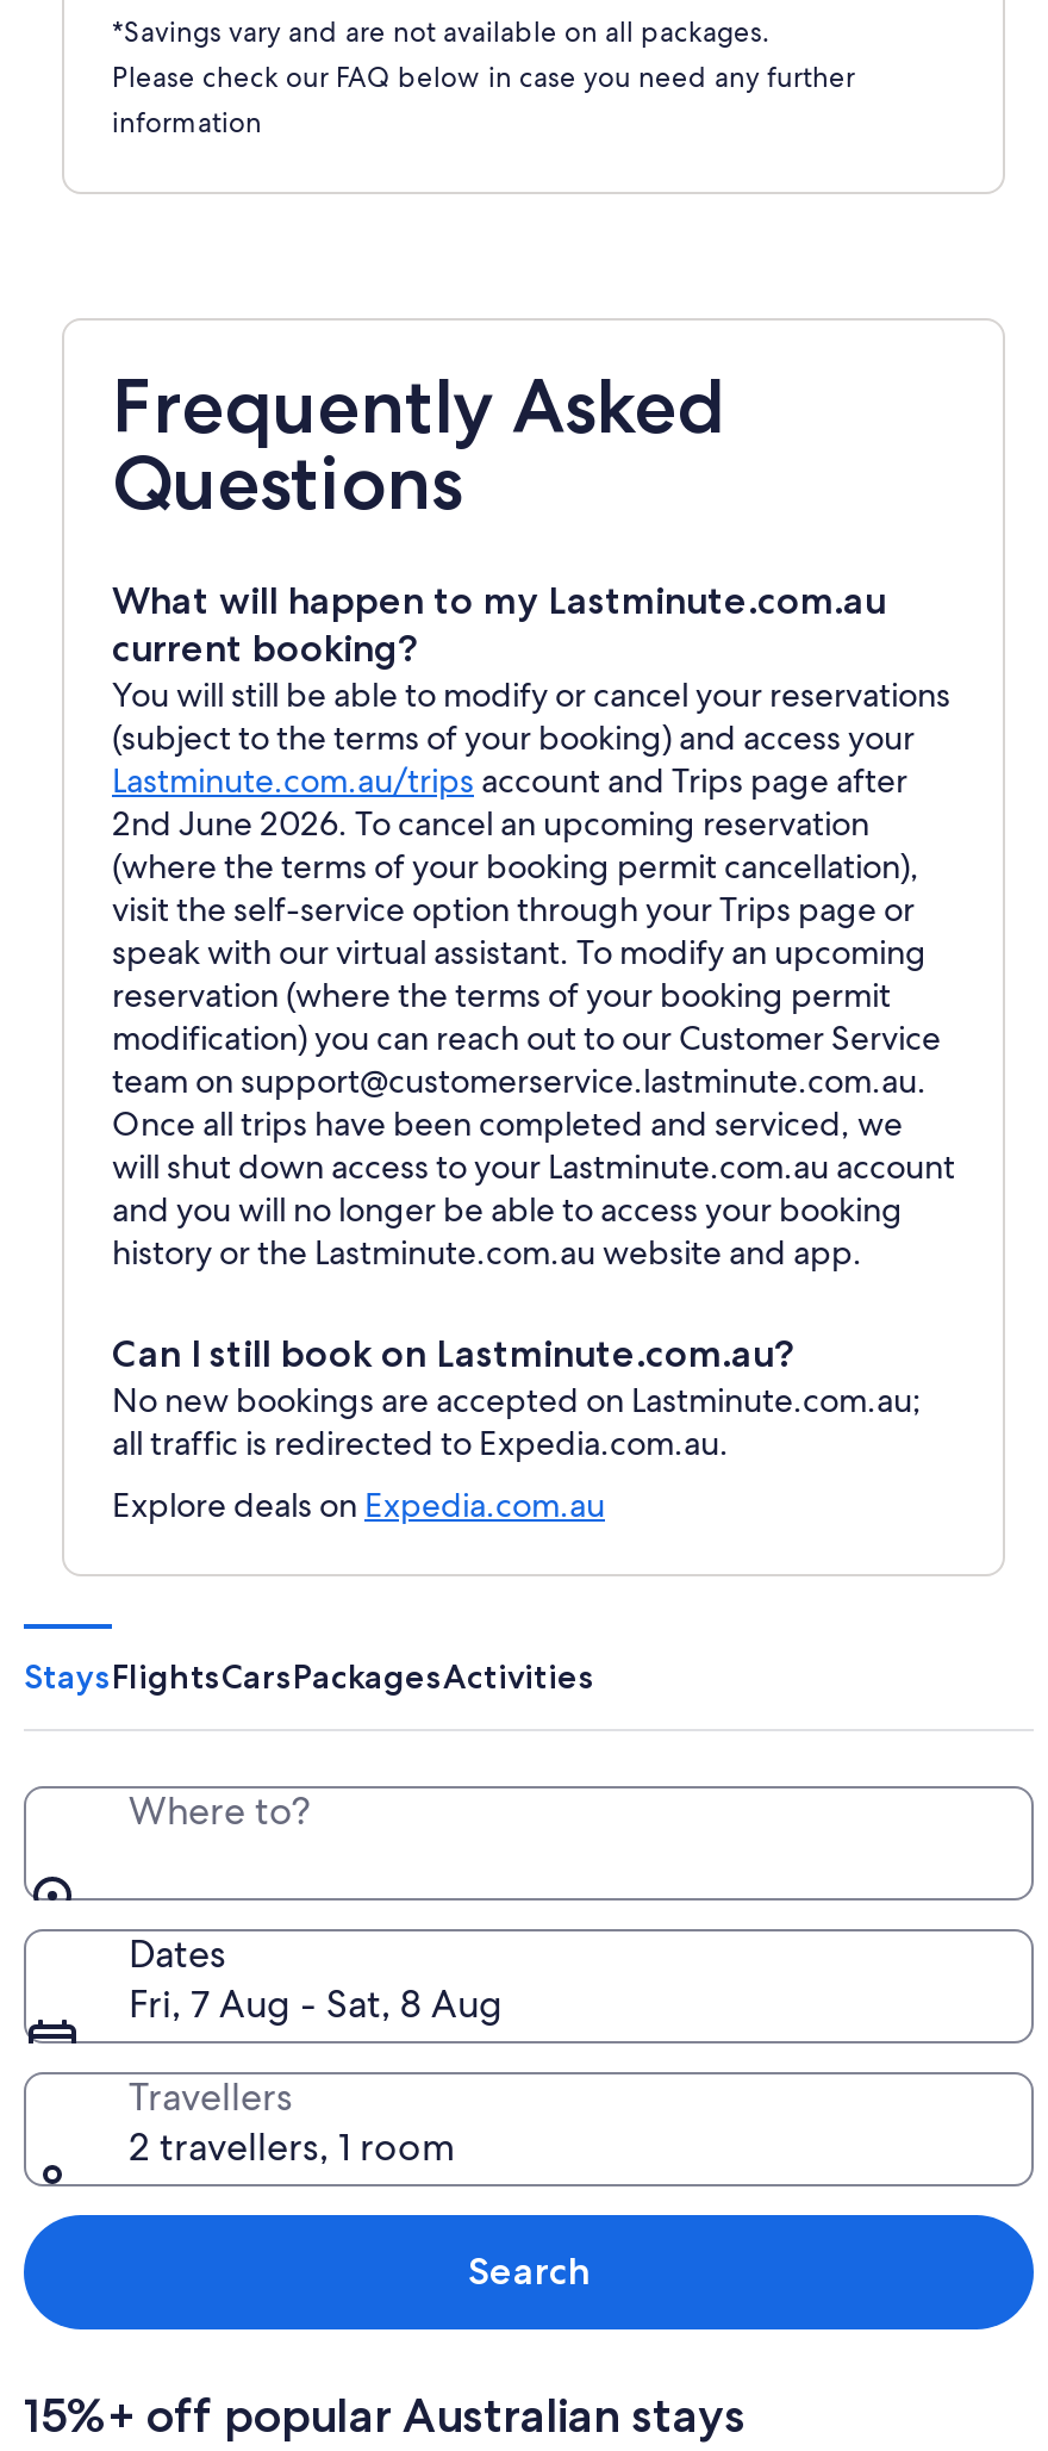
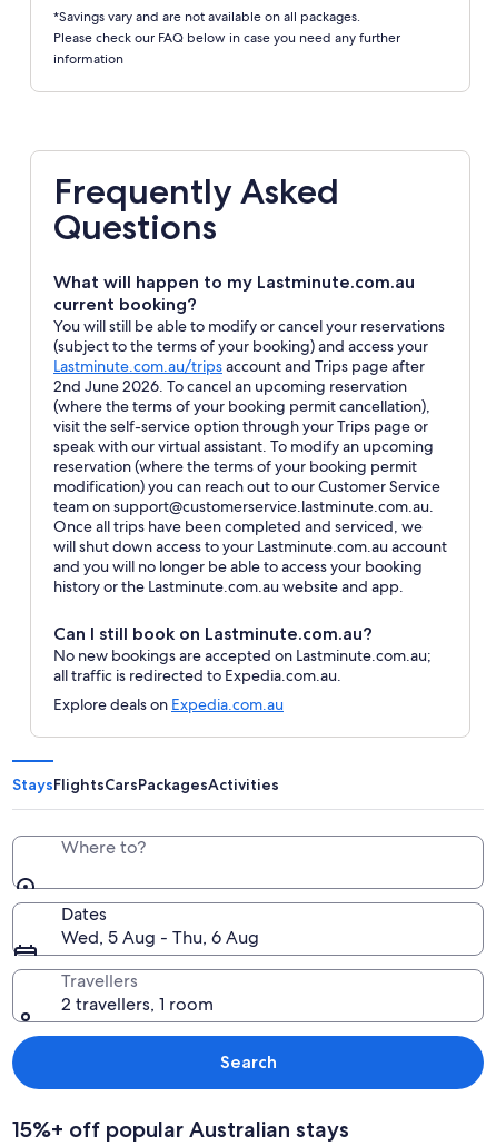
[129,1979,503,2029] Fri, 7 Aug - Sat, 8 Aug -> [61,926,259,949] Wed, 5 Aug - Thu, 6 Aug

